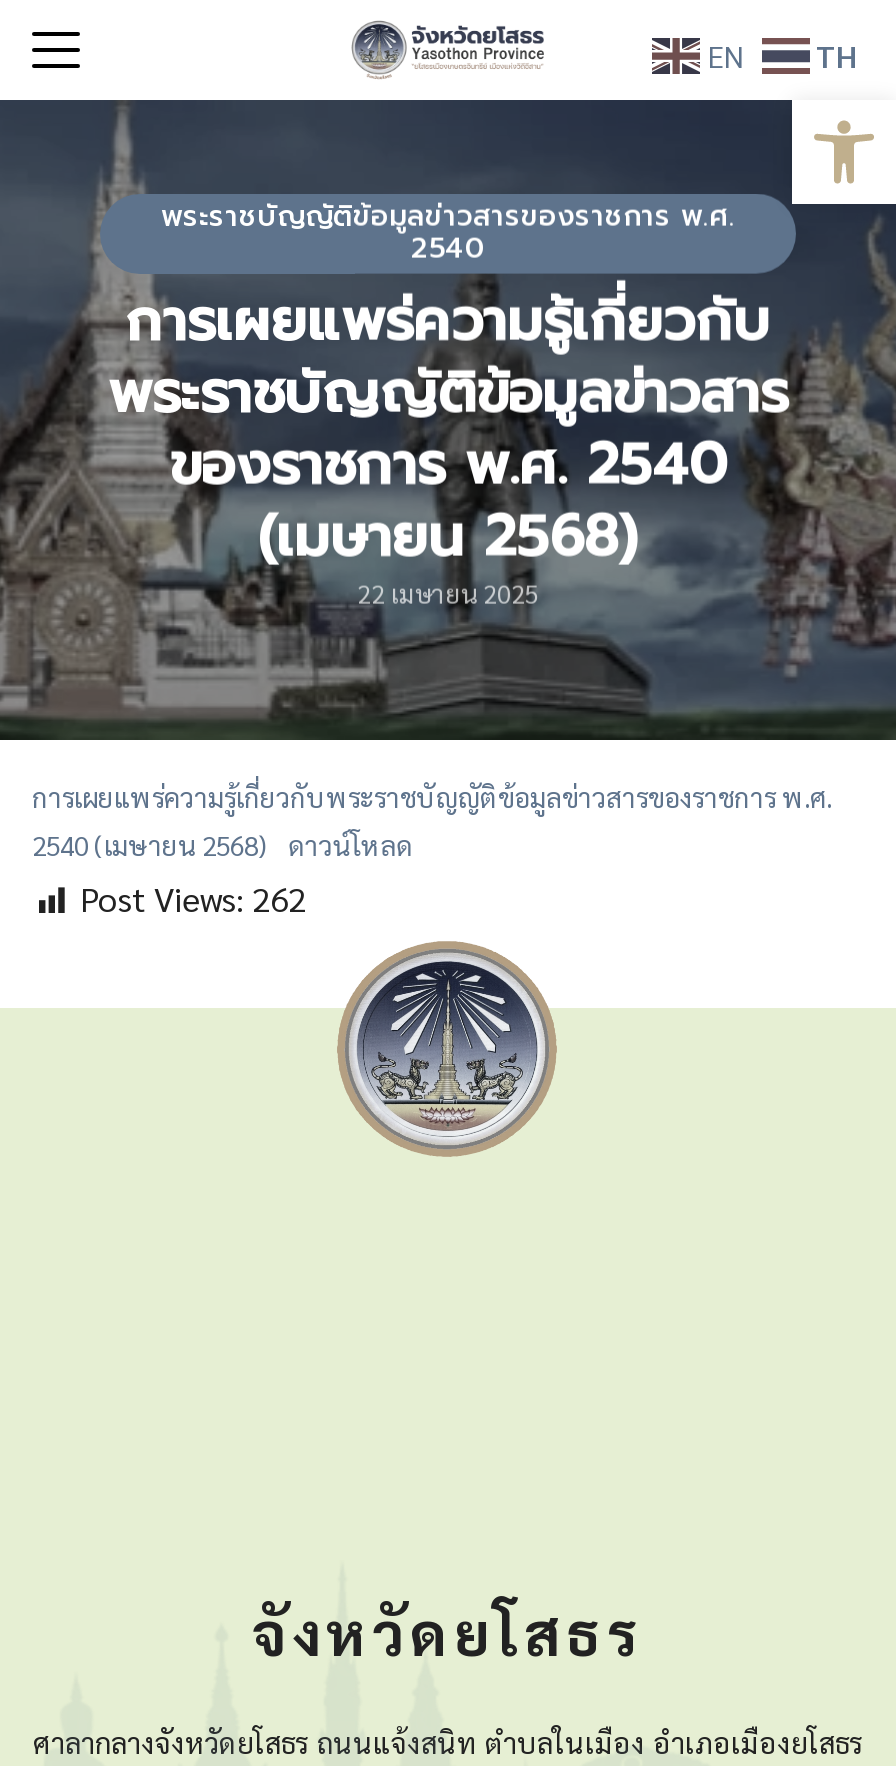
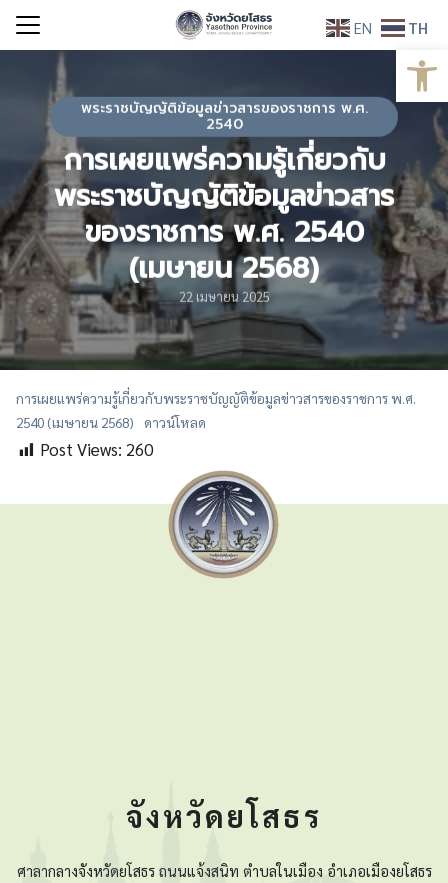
[80,876,306,920] Post Views: 262 -> [40,438,153,460] Post Views: 260

